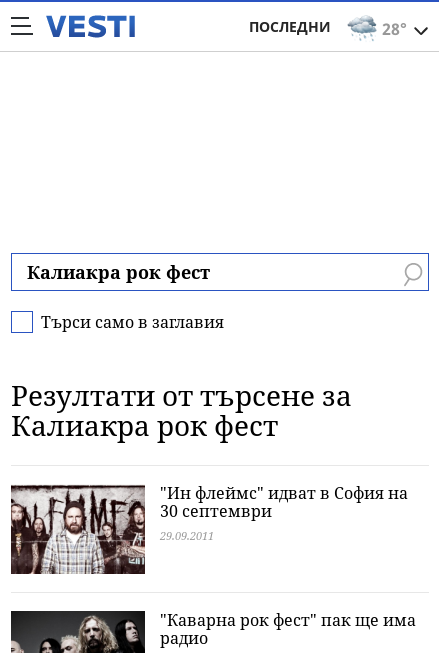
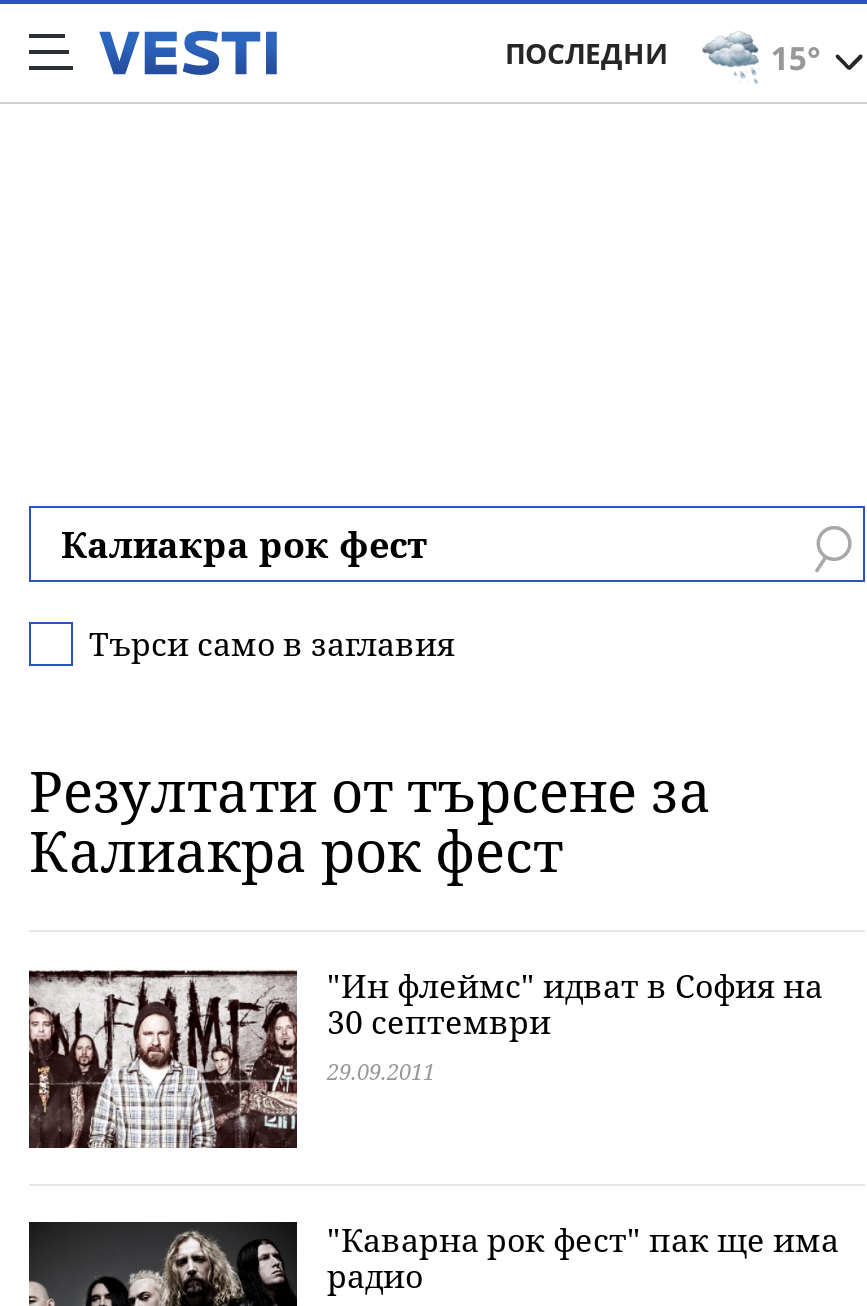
[382,18,407,40] 28° -> [771,36,821,80] 15°

